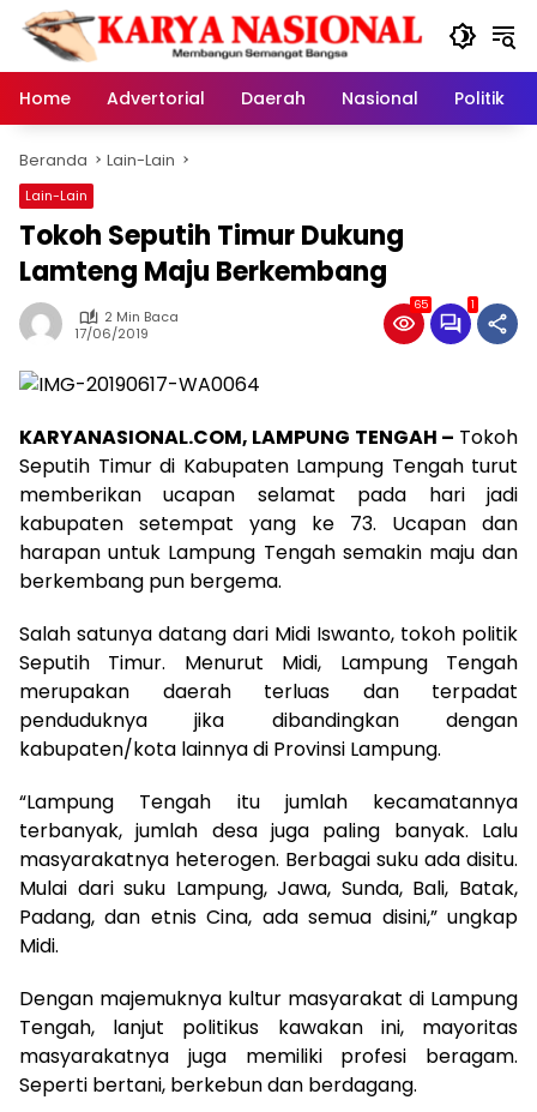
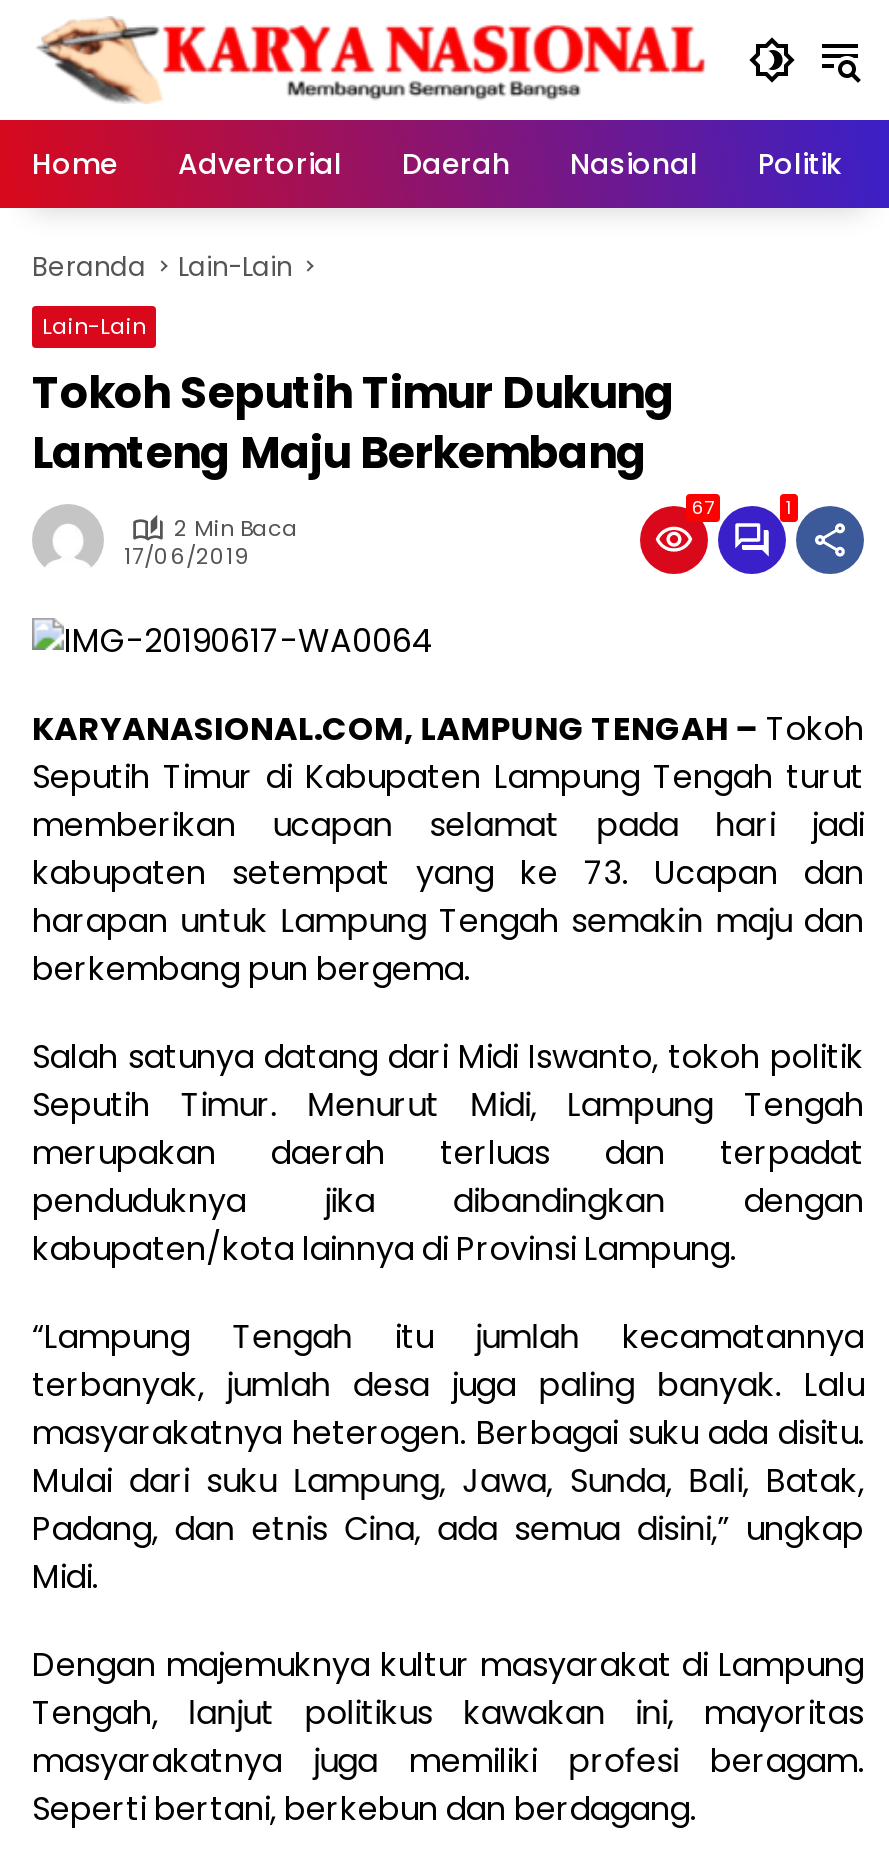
[414,297,428,312] 65 -> [692,496,714,520] 67

